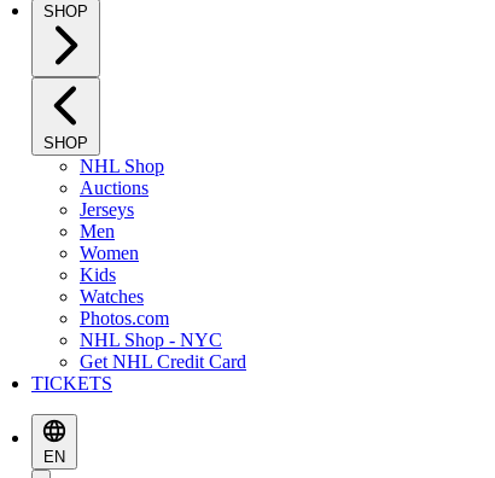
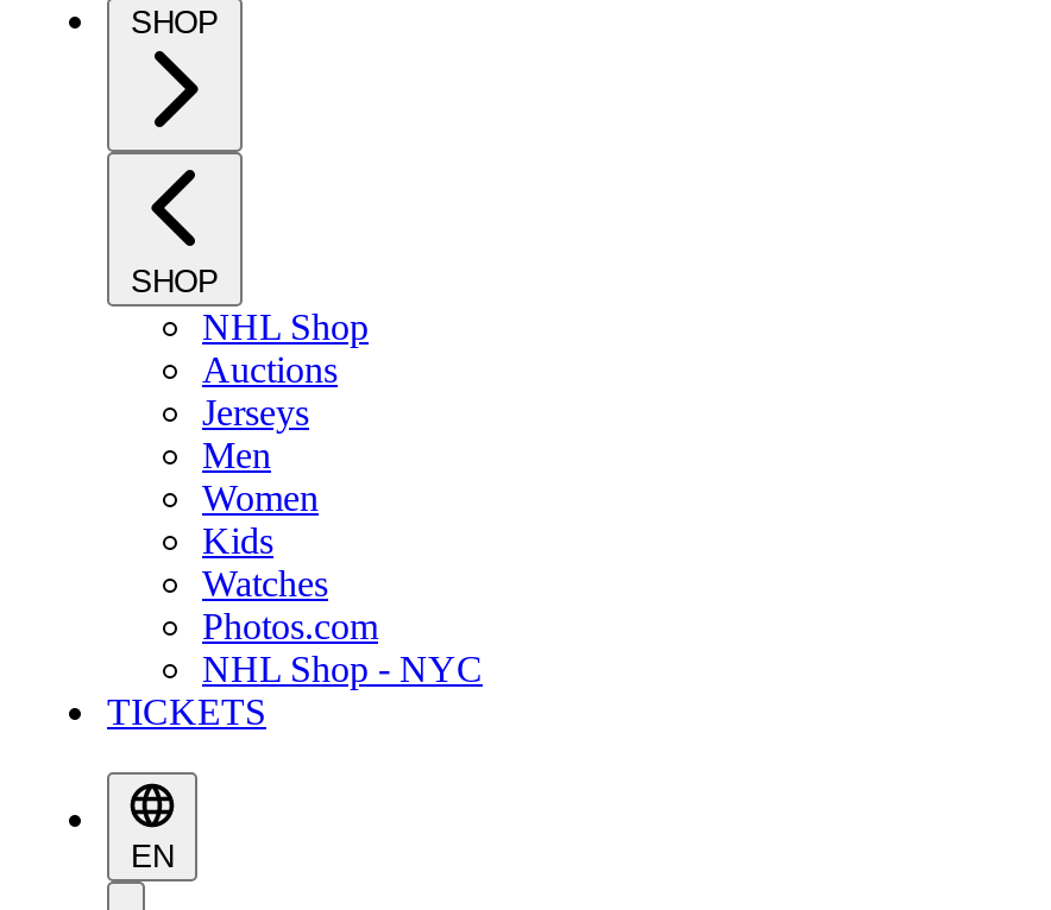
[80,351,246,372] Get NHL Credit Card -> none

